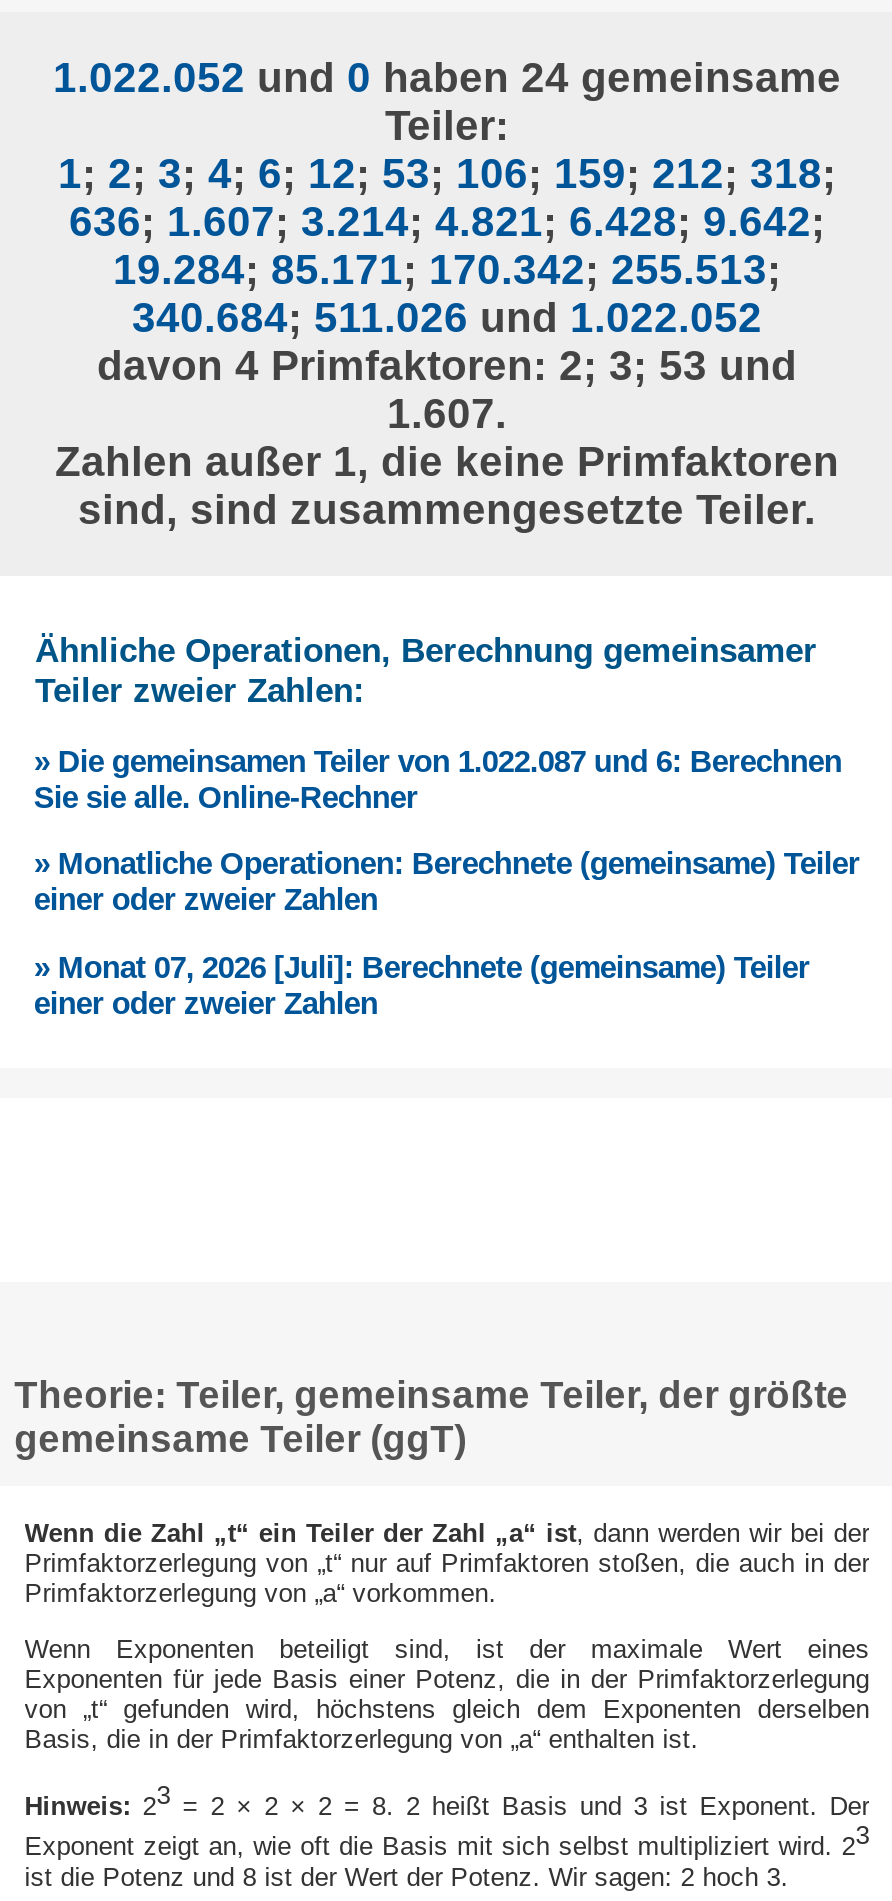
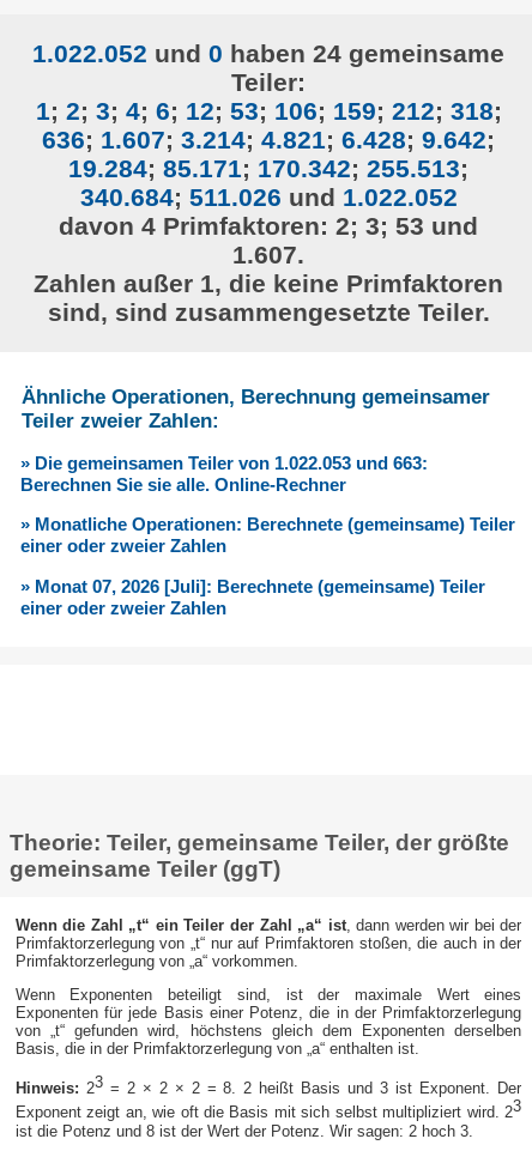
[34,743,842,813] » Die gemeinsamen Teiler von 1.022.087 und 6: Berechnen | Sie sie alle. Online-Rechner -> [21,452,428,494] » Die gemeinsamen Teiler von 1.022.053 und 663: | Berechnen Sie sie alle. Online-Rechner

